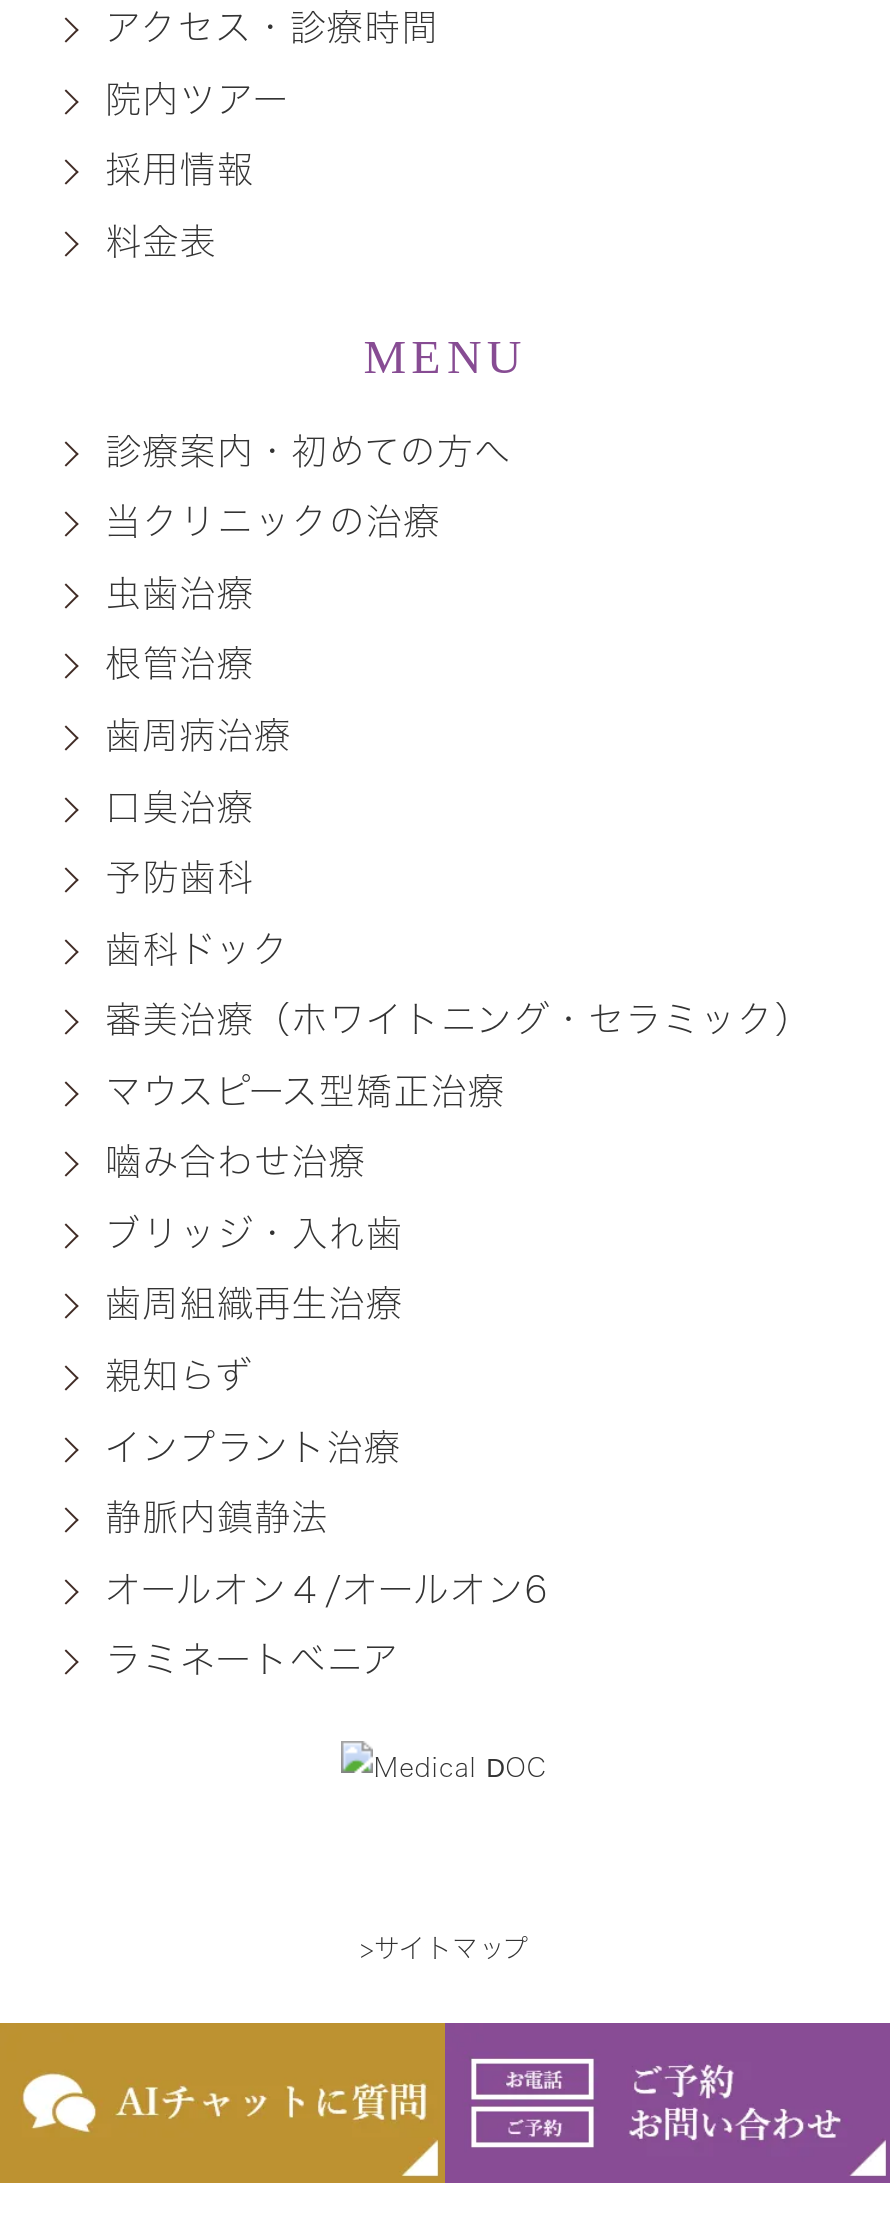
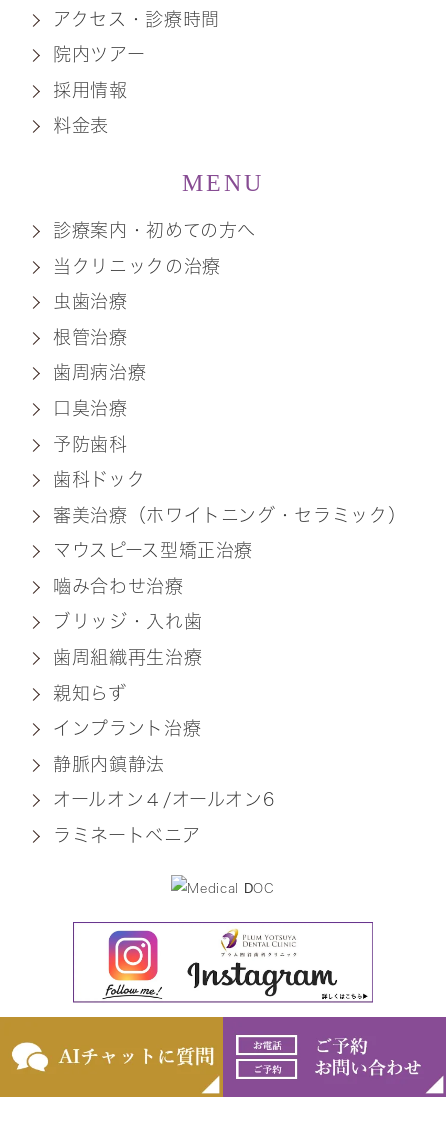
none -> [72,921,374,1004] [image]

